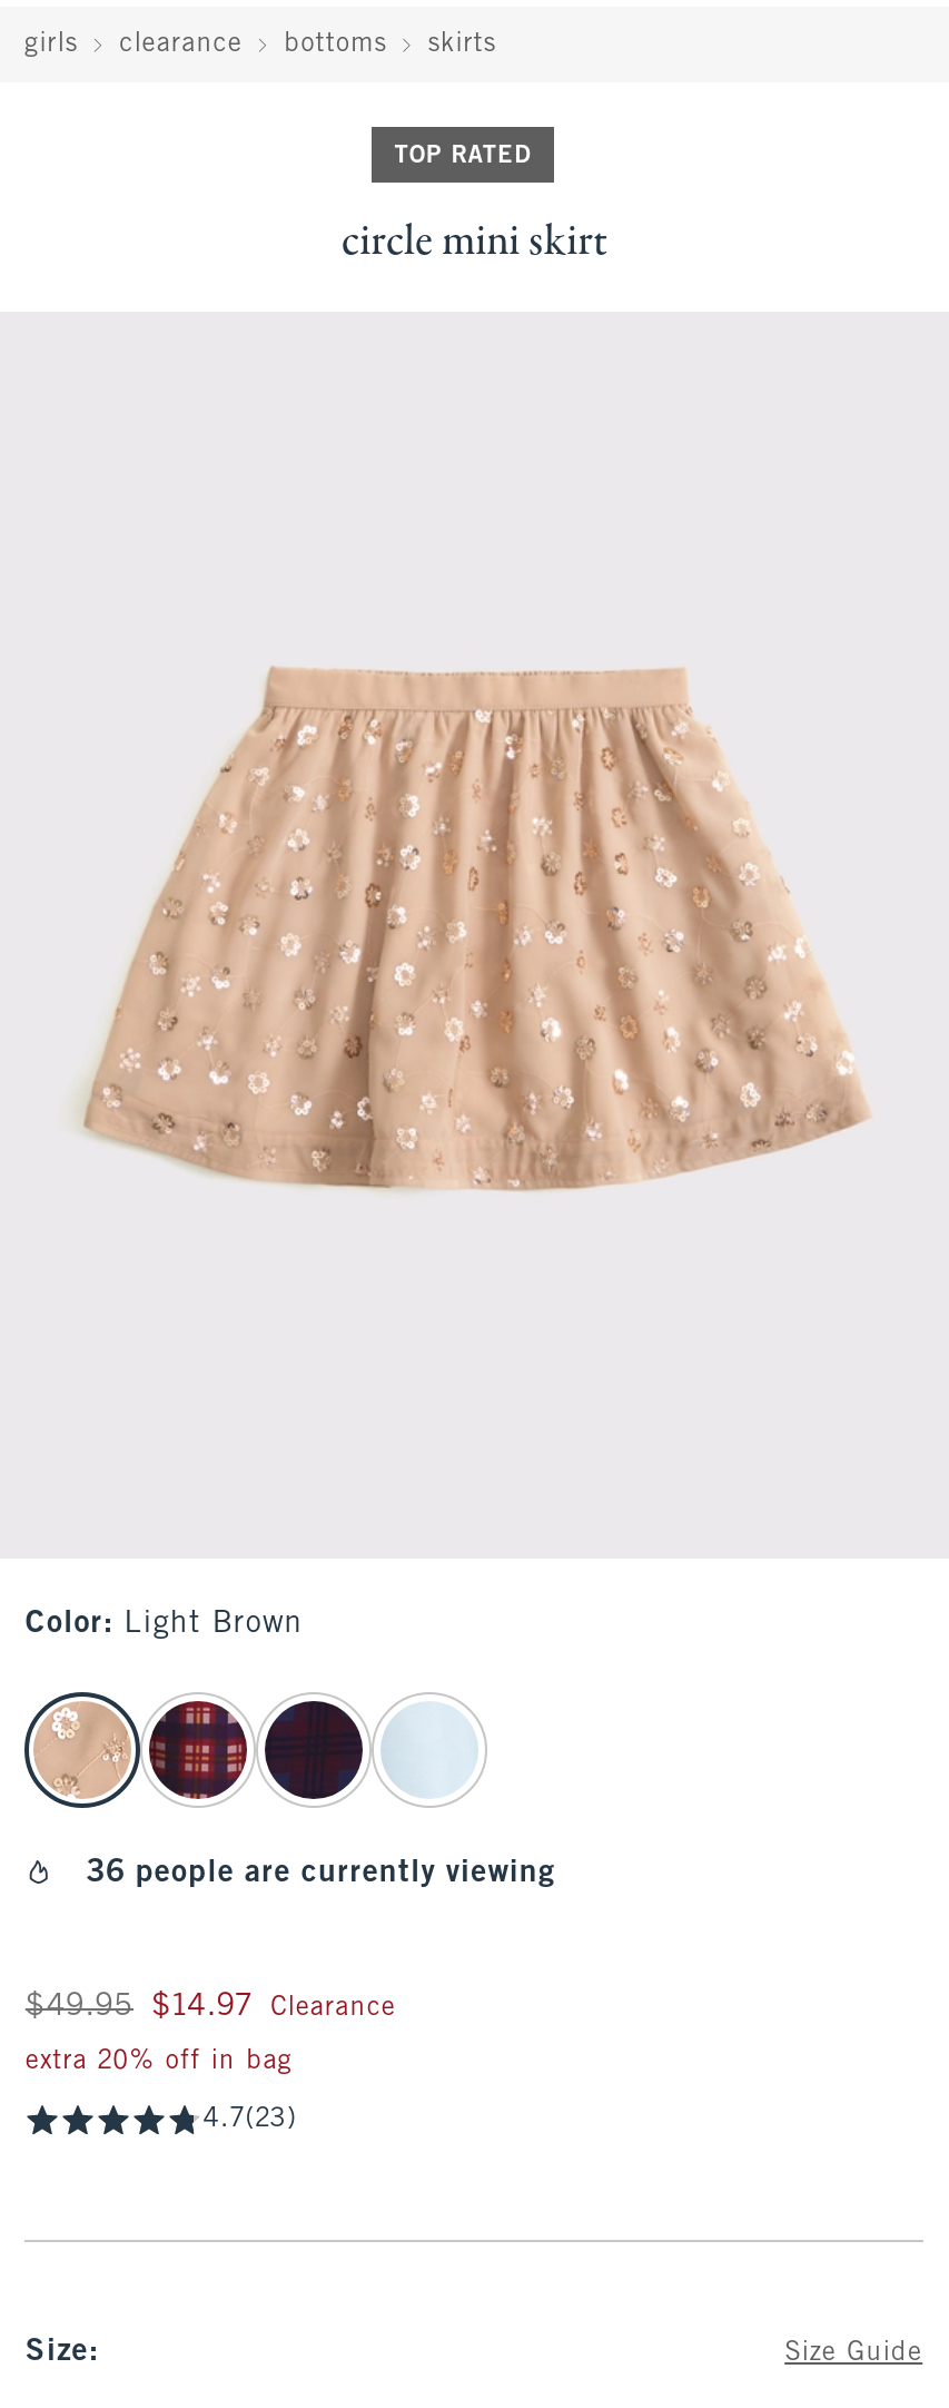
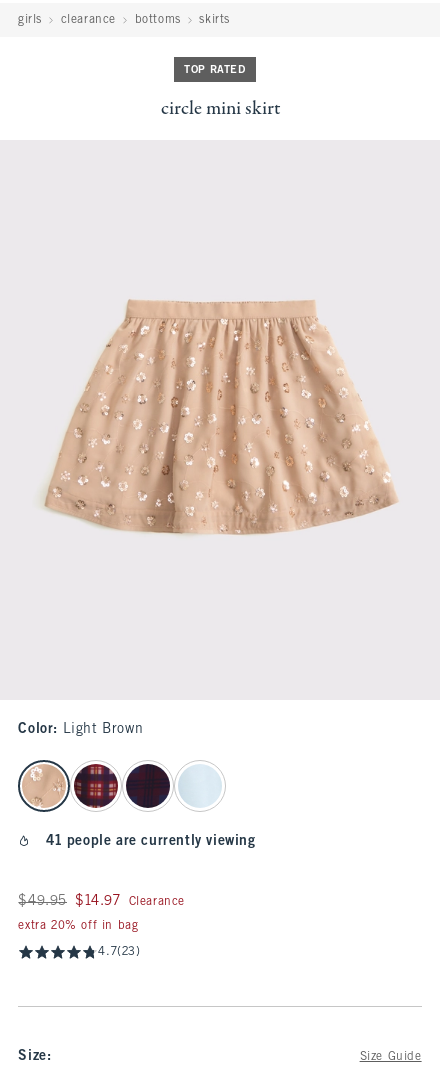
[87,1859,555,1888] 36 people are currently viewing -> [46,835,256,848] 41 people are currently viewing

